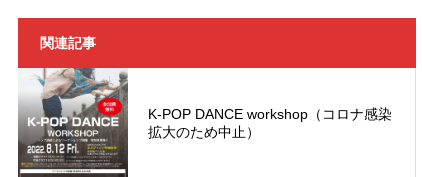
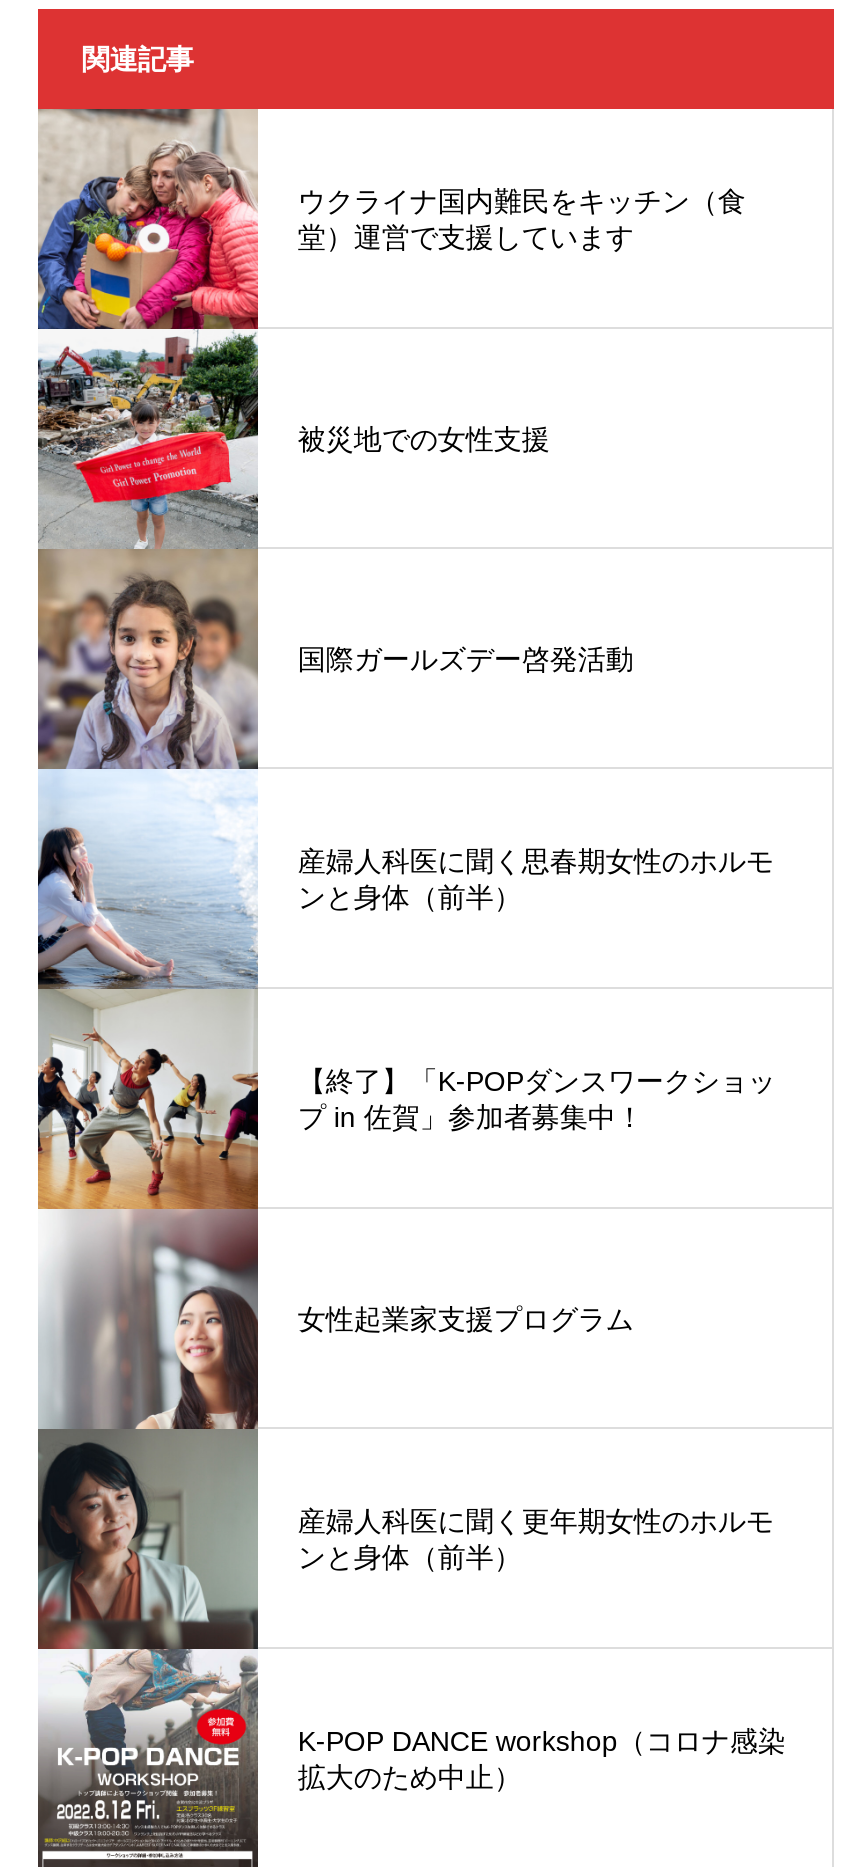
none -> [36,107,746,1651] [image] | ウクライナ国内難民をキッチン（食 | 堂）運営で支援しています
none -> [298,423,550,455] 被災地での女性支援
none -> [298,643,634,675] 国際ガールズデー啓発活動
none -> [298,845,774,913] 産婦人科医に聞く思春期女性のホルモ | ンと身体（前半）
none -> [298,1065,776,1133] 【終了】「K-POPダンスワークショッ | プ in 佐賀」参加者募集中！
none -> [298,1303,634,1335] 女性起業家支援プログラム
none -> [298,1505,774,1573] 産婦人科医に聞く更年期女性のホルモ | ンと身体（前半）

